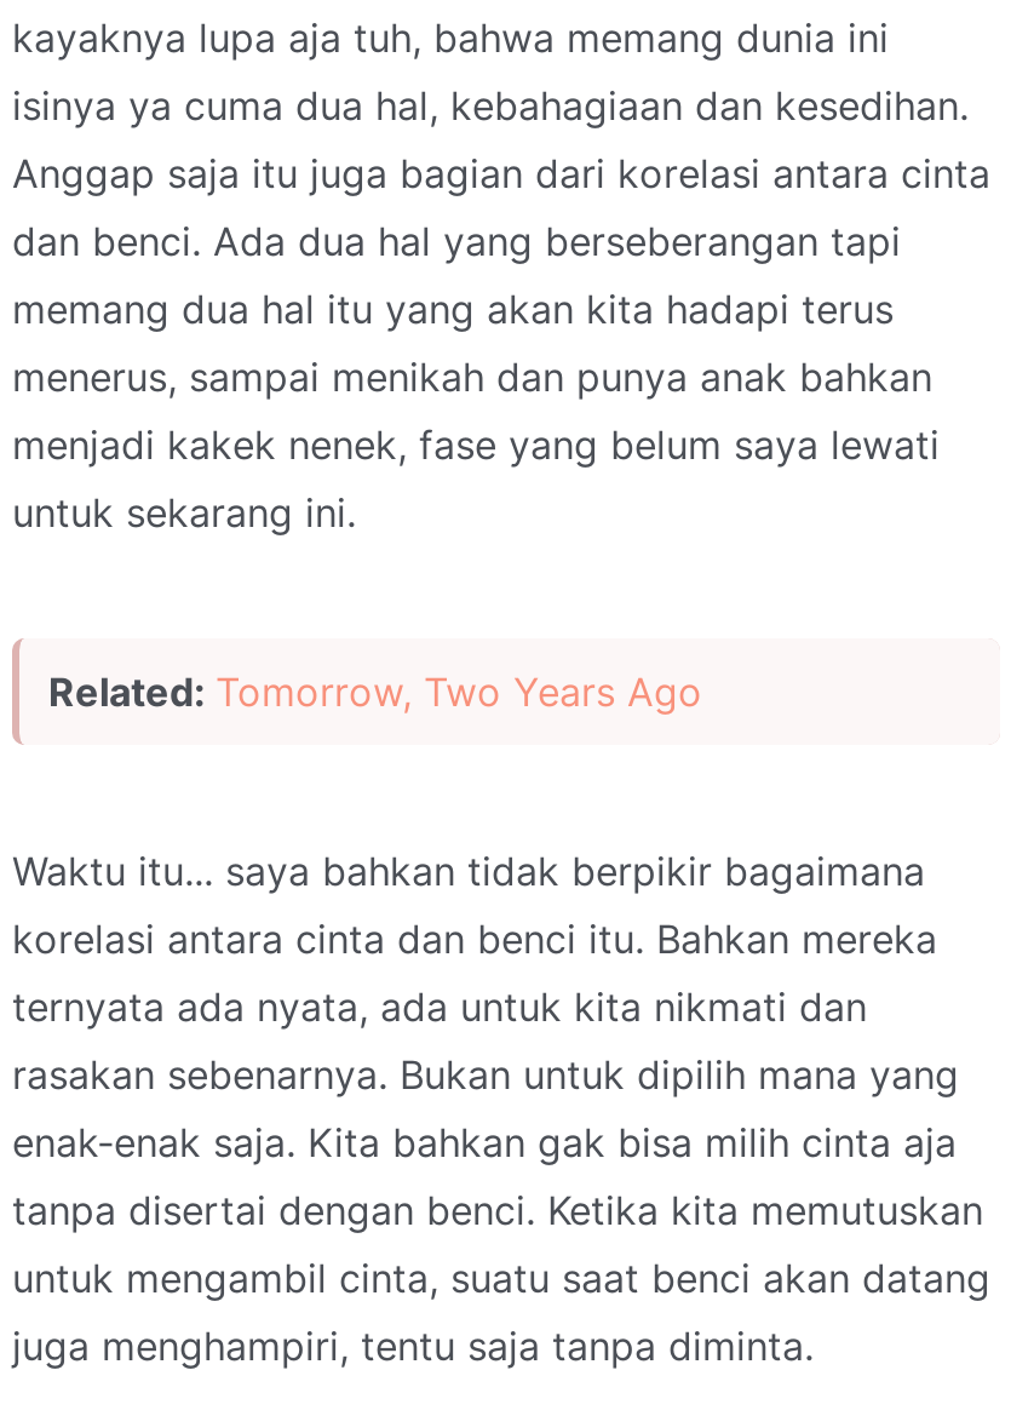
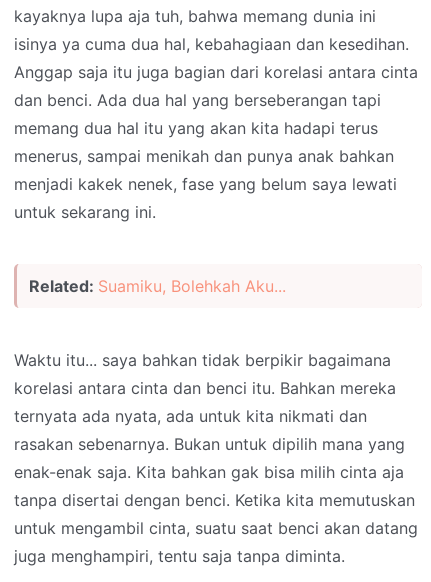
[48,666,702,715] Related: Tomorrow, Two Years Ago -> [29,275,286,295] Related: Suamiku, Bolehkah Aku...

